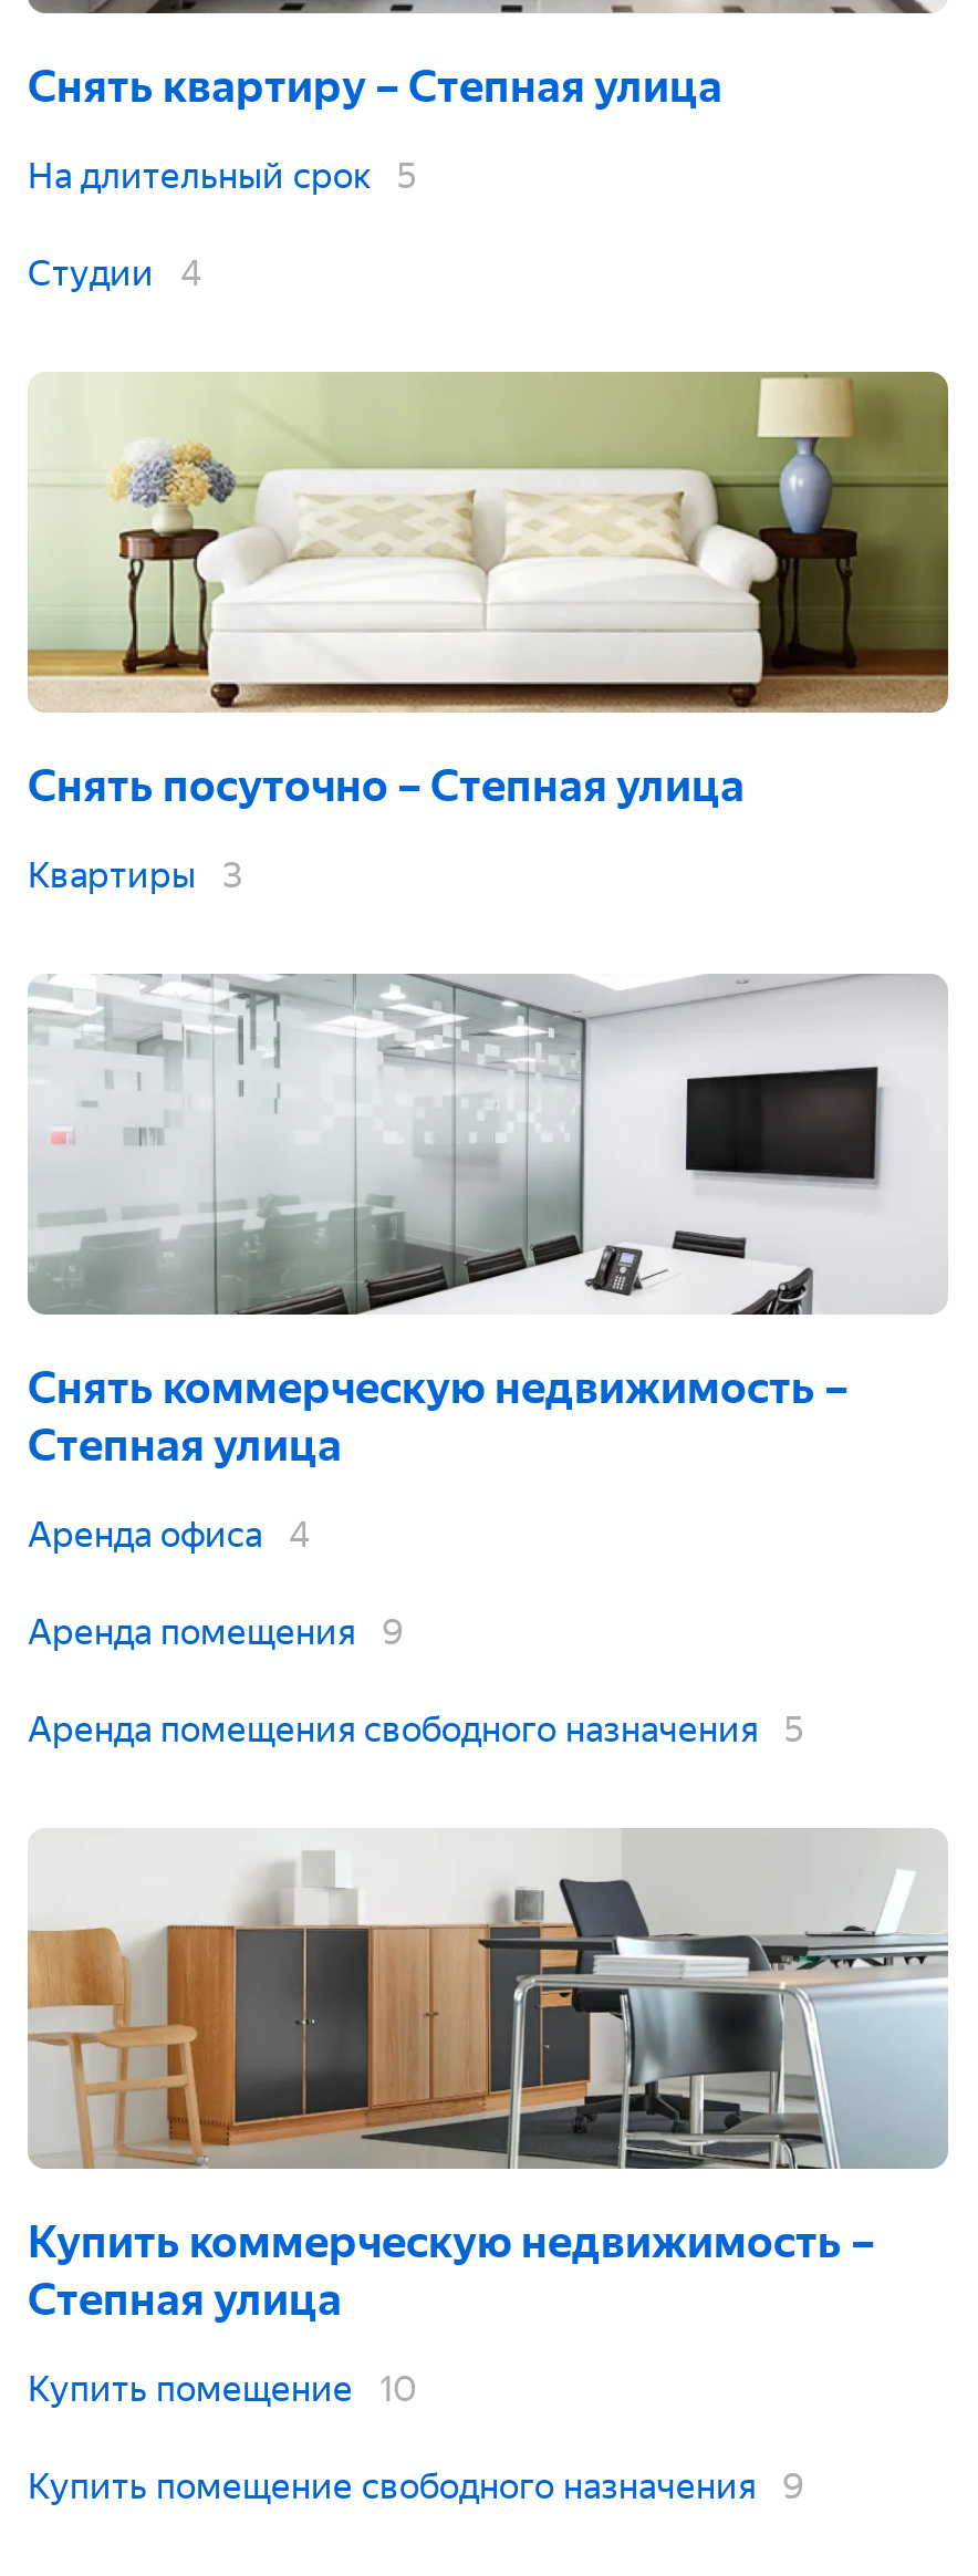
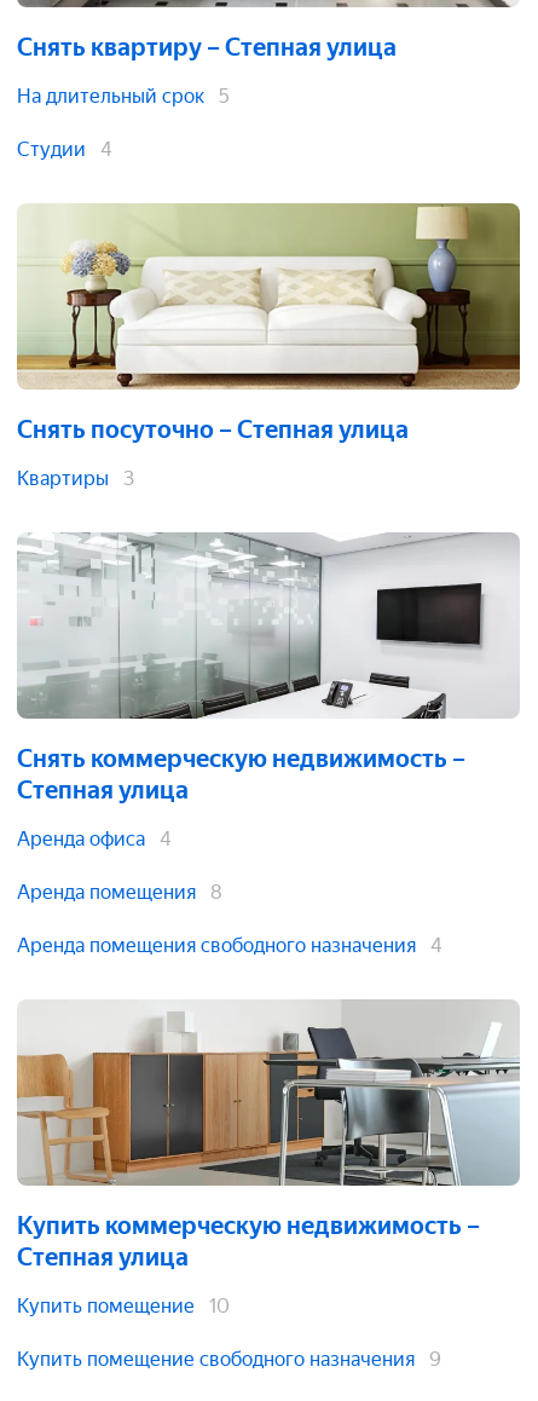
[28,1611,404,1653] Аренда помещения 9 -> [17,881,222,904] Аренда помещения 8
[28,1708,804,1751] Аренда помещения свободного назначения 5 -> [17,934,442,957] Аренда помещения свободного назначения 4

